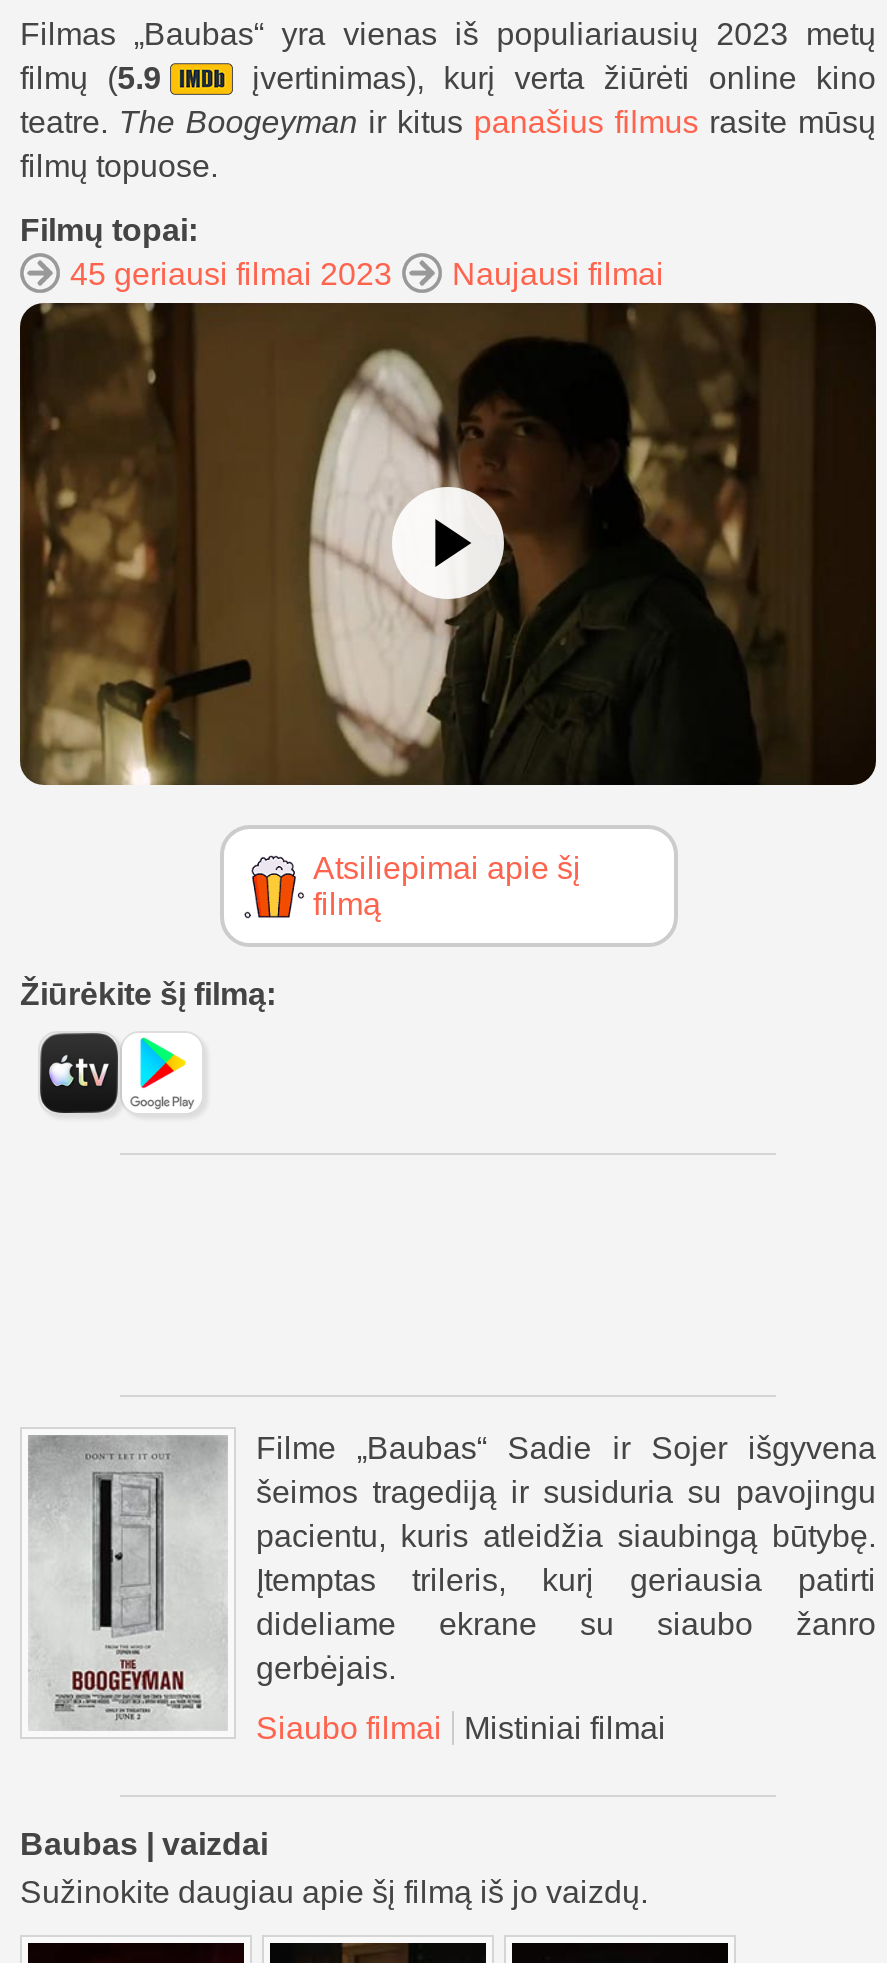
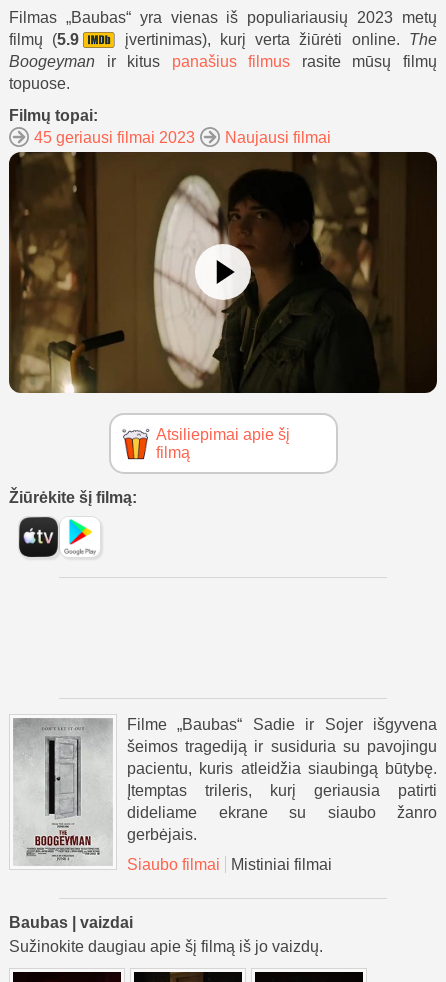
[20,61,876,183] įvertinimas), kurį verta žiūrėti online kino | teatre. The Boogeyman ir kitus panašius filmus rasite mūsų | filmų topuose. -> [9,31,437,92] įvertinimas), kurį verta žiūrėti online. The | Boogeyman ir kitus panašius filmus rasite mūsų filmų | topuose.

